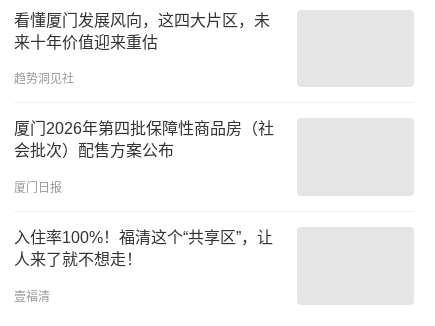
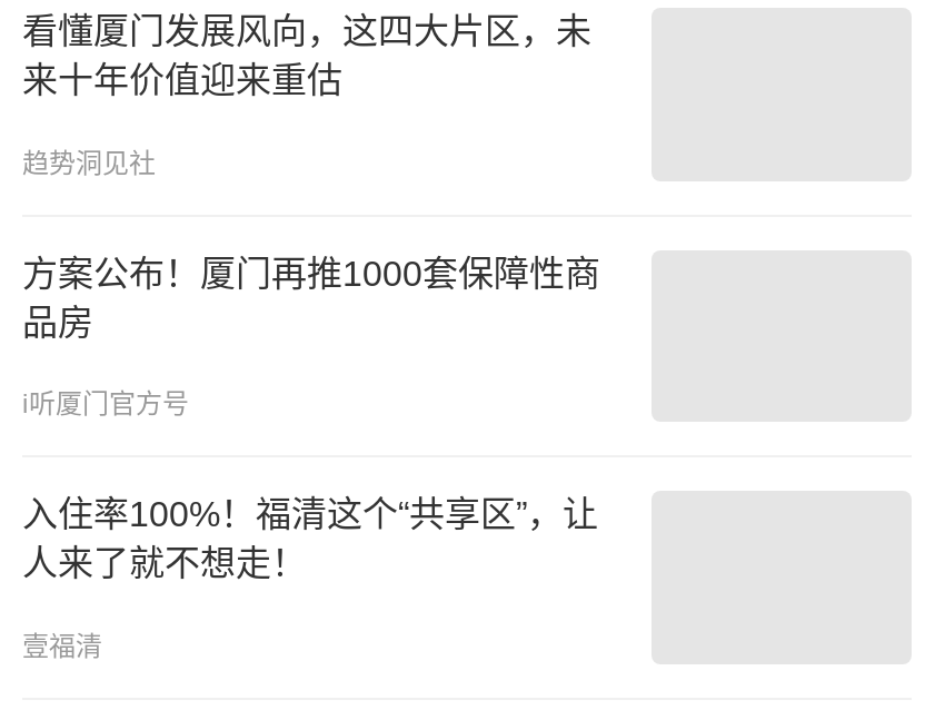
[14,120,274,159] 厦门2026年第四批保障性商品房（社 | 会批次）配售方案公布 -> [22,255,600,341] 方案公布！厦门再推1000套保障性商 | 品房
[14,181,62,195] 厦门日报 -> [22,390,189,421] i听厦门官方号

